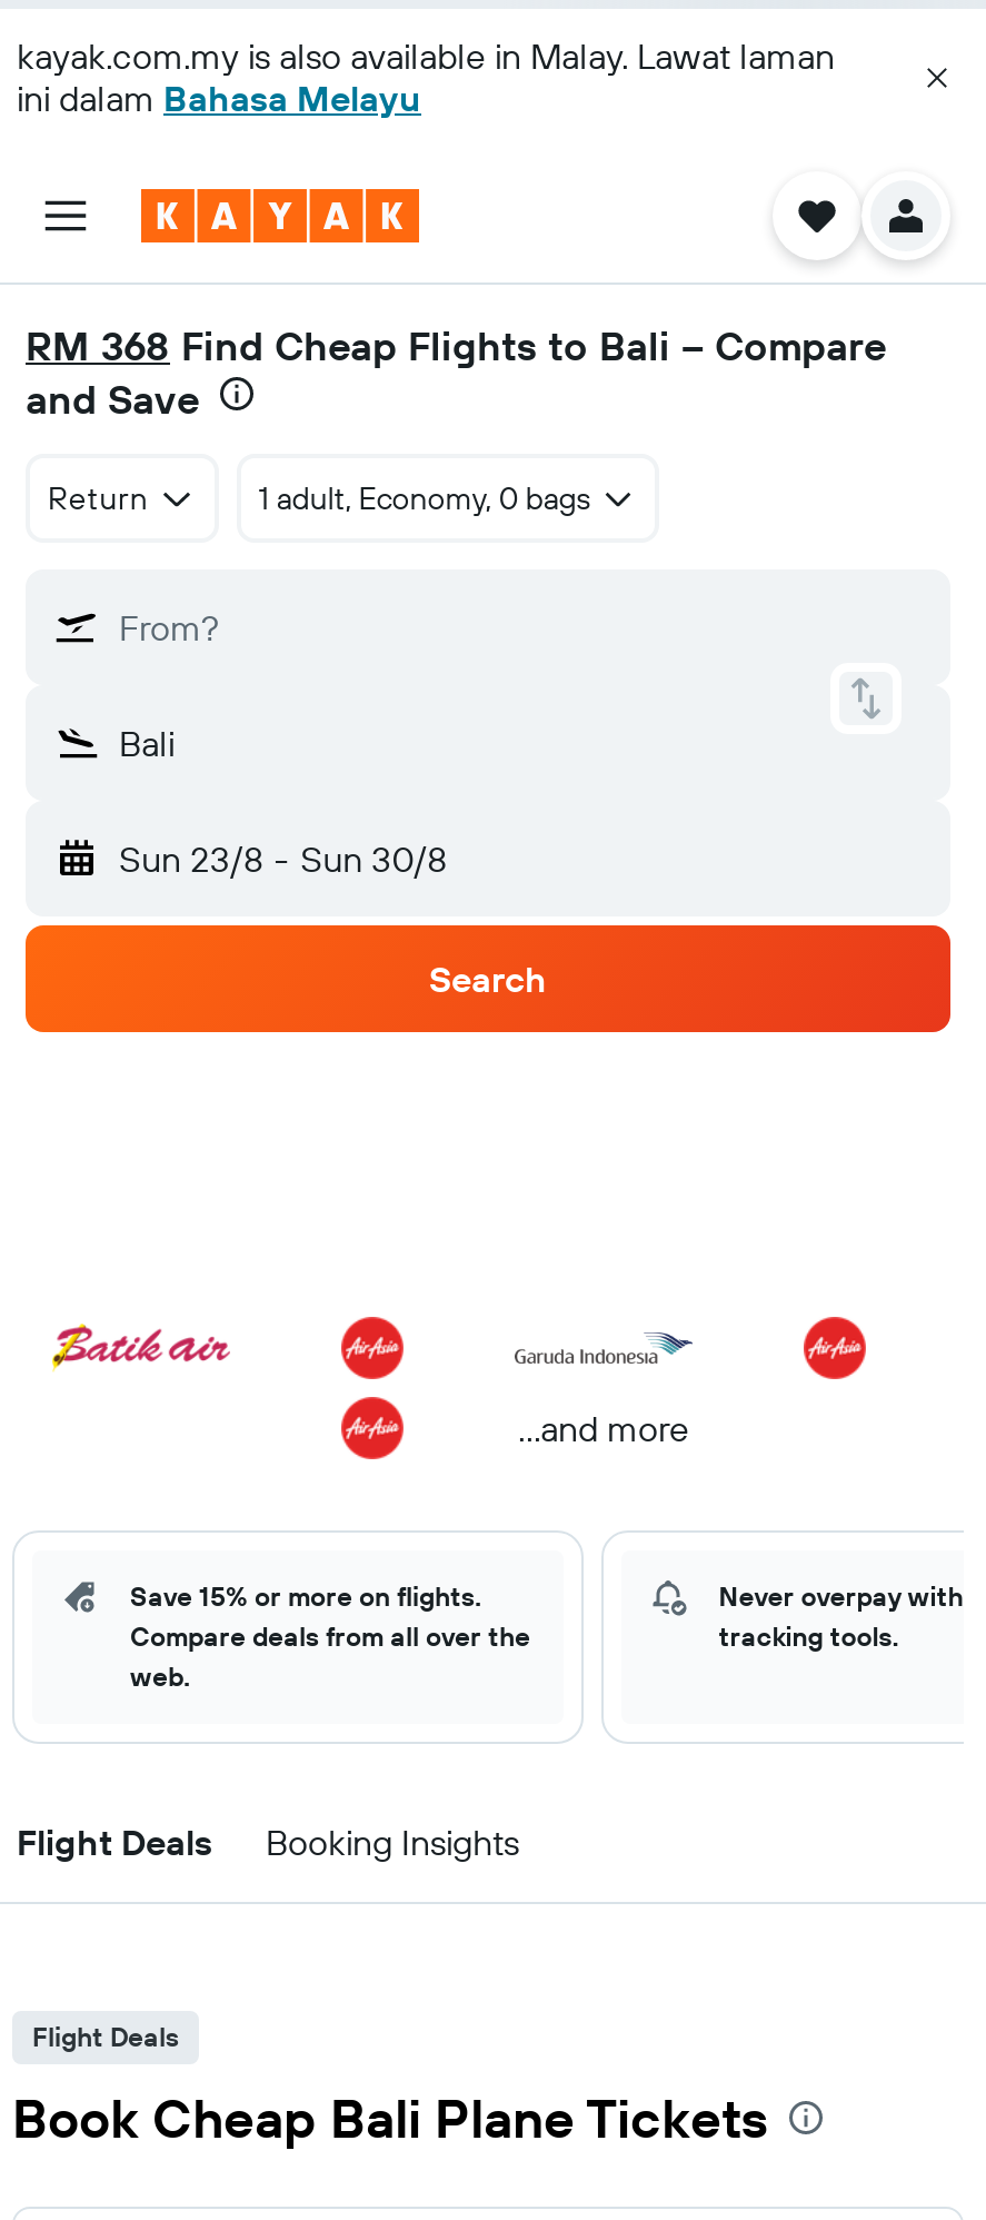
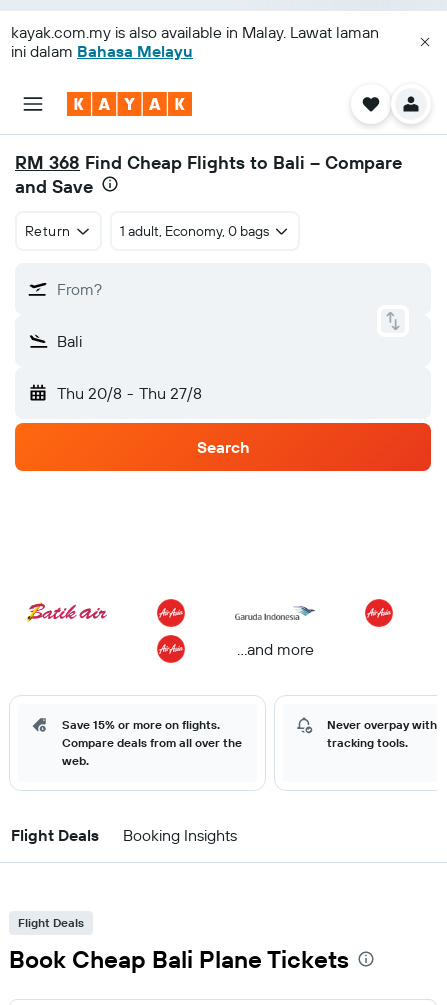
[119,836,447,881] Sun 23/8 - Sun 30/8 -> [57,383,202,403] Thu 20/8 - Thu 27/8

